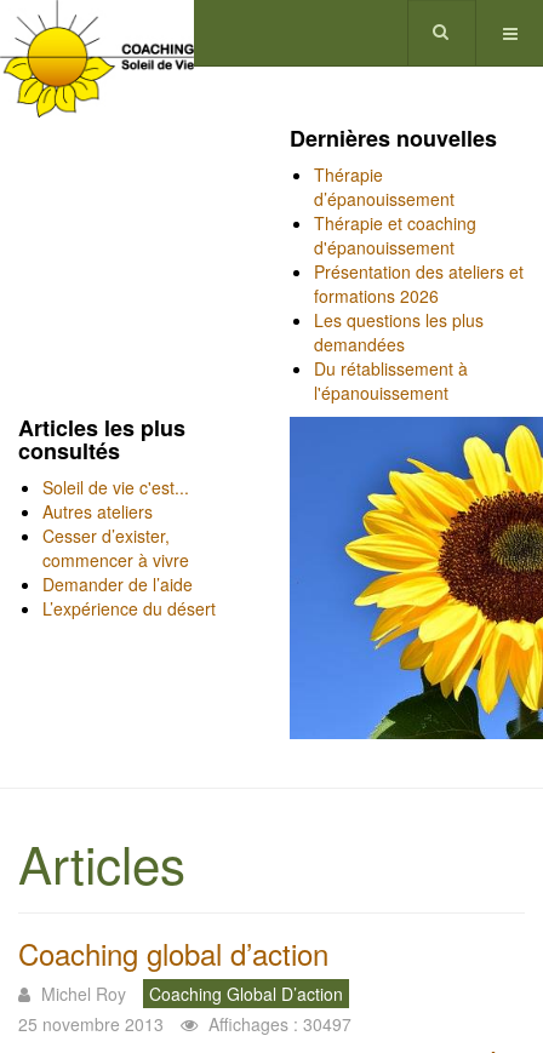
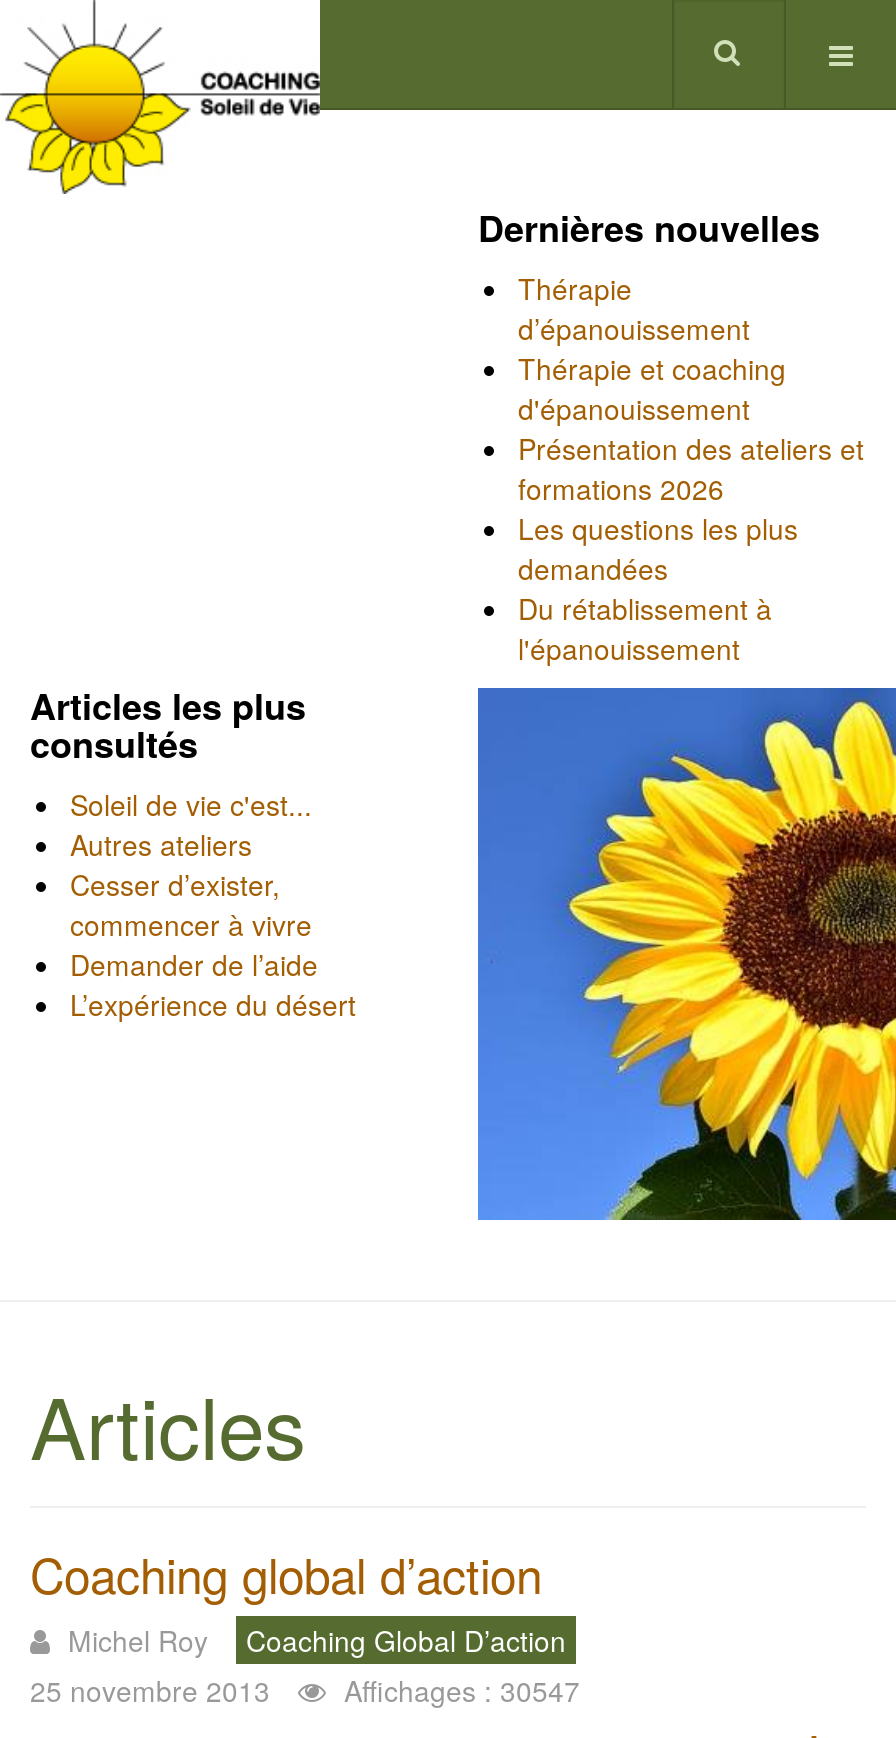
[18,1012,351,1036] 25 novembre 2013 Affichages : 30497 -> [30,1670,580,1710] 25 novembre 2013 Affichages : 30547

